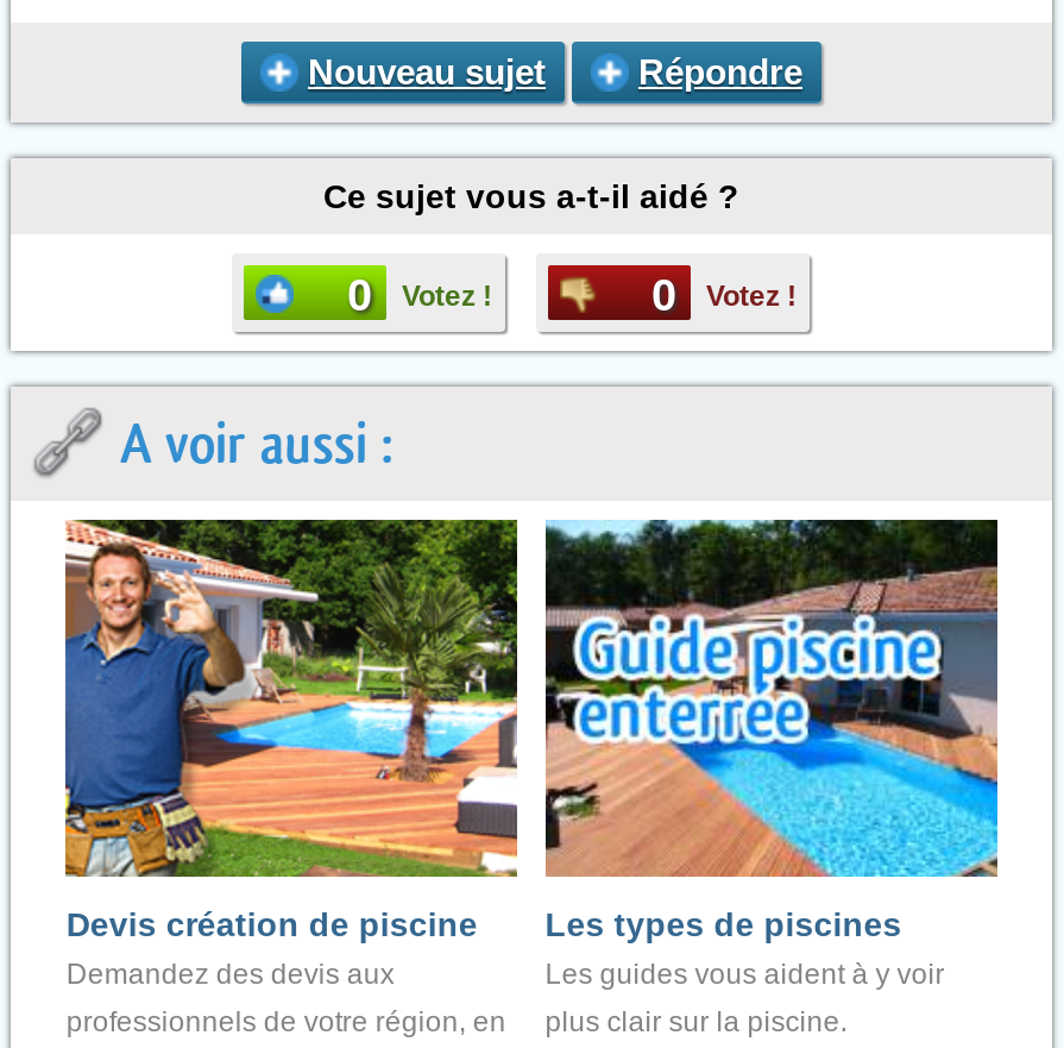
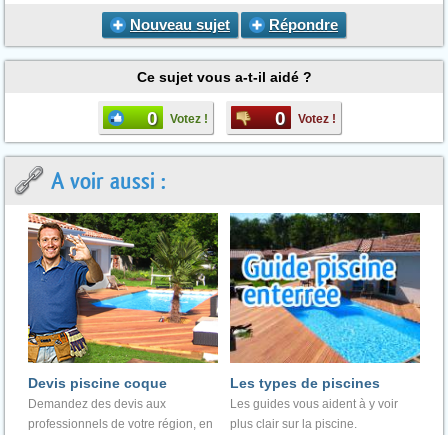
[66,905,478,943] Devis création de piscine -> [28,375,167,391] Devis piscine coque

